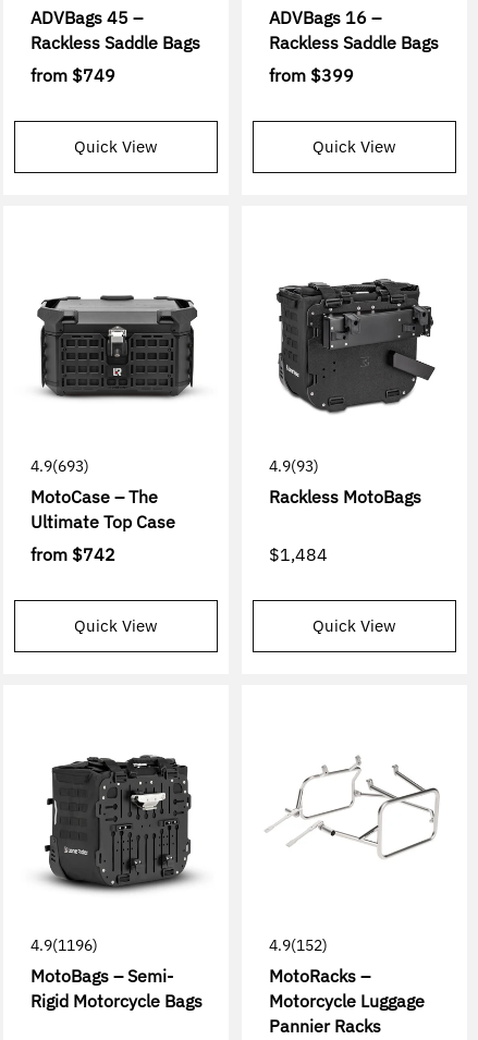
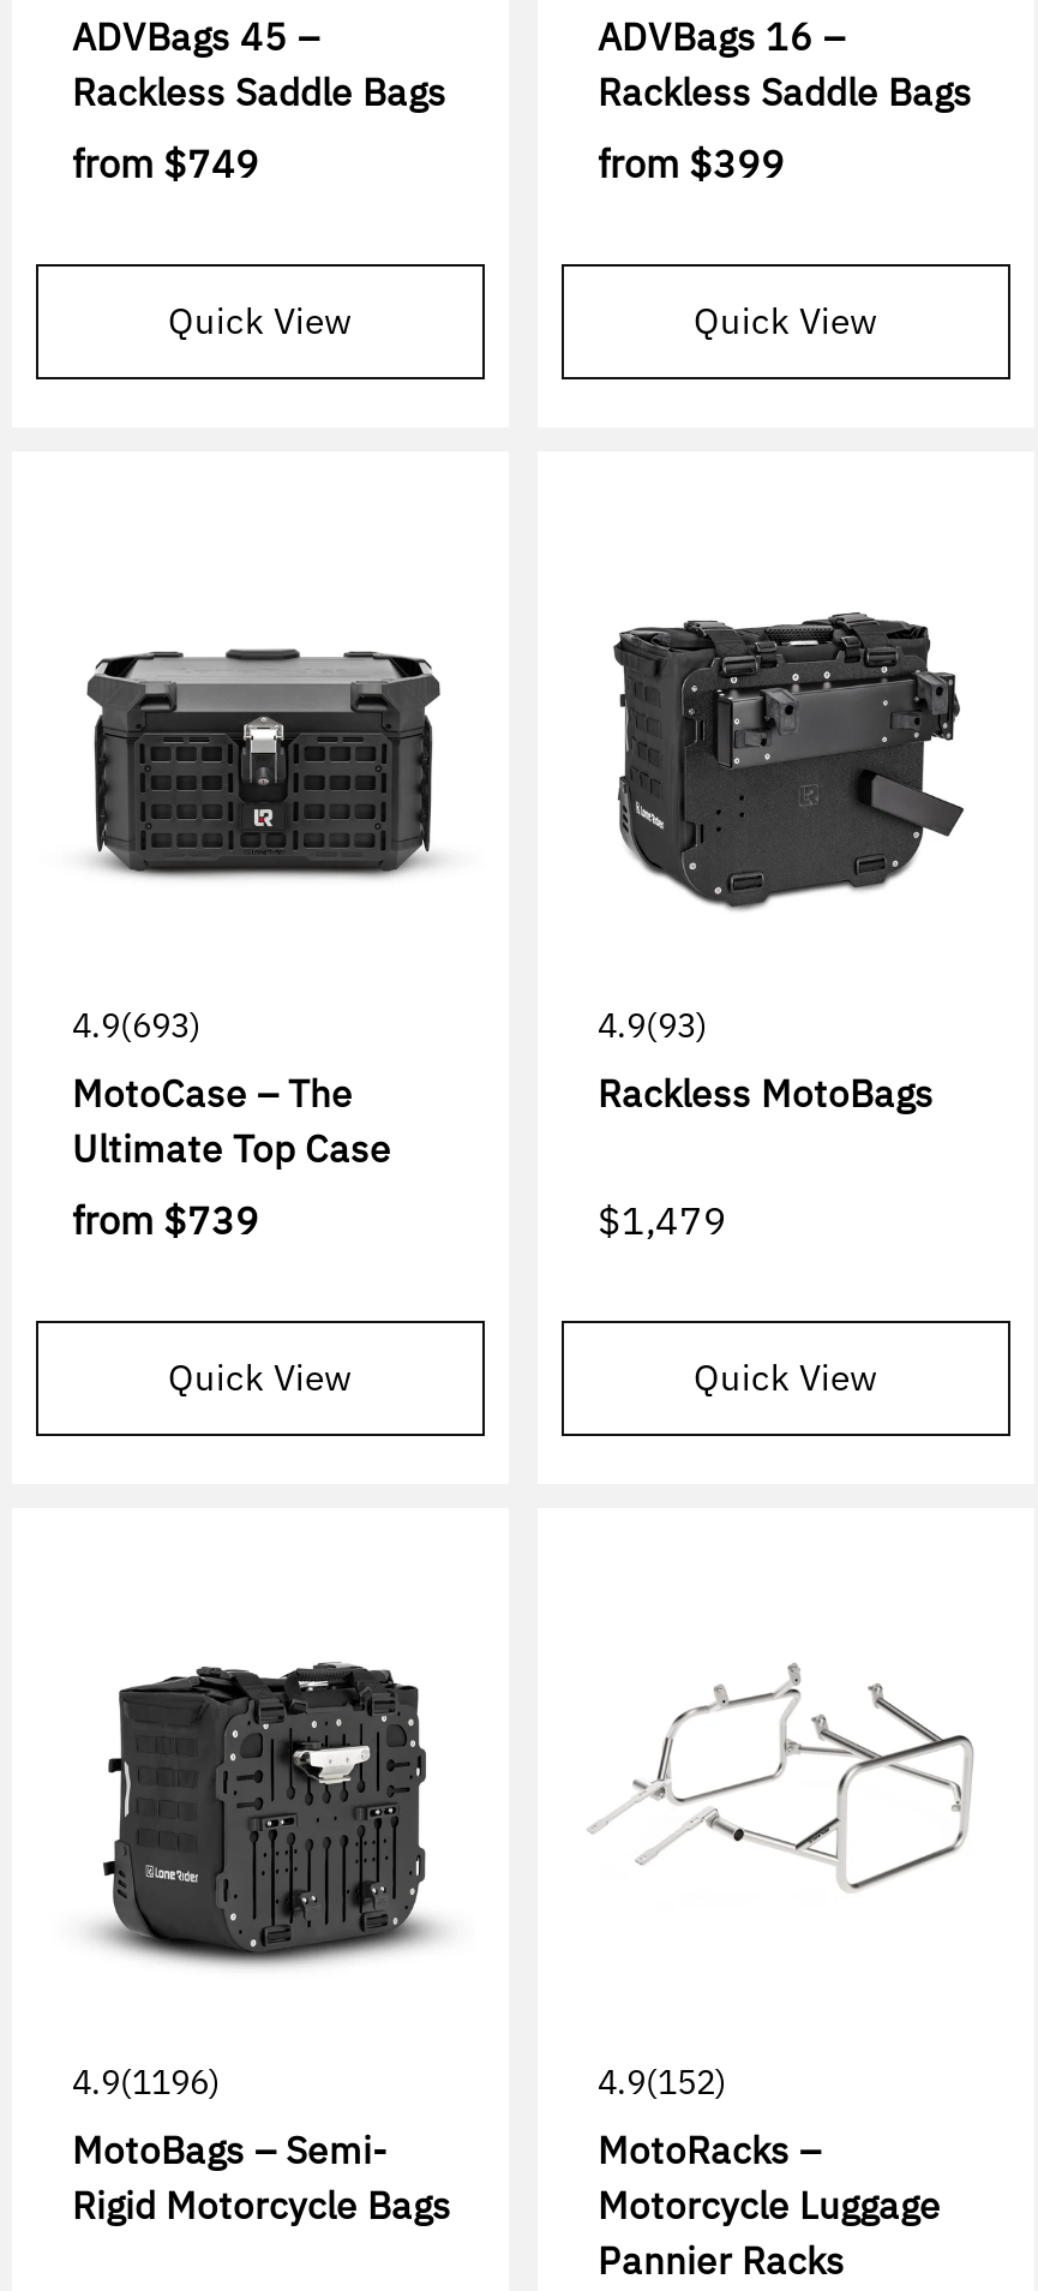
[30,543,115,565] from $742 -> [72,1196,259,1244] from $739
[269,543,328,565] $1,484 -> [598,1196,727,1244] $1,479

